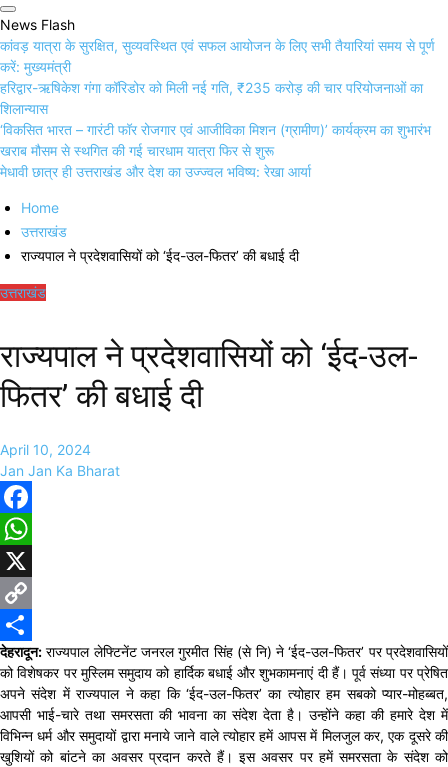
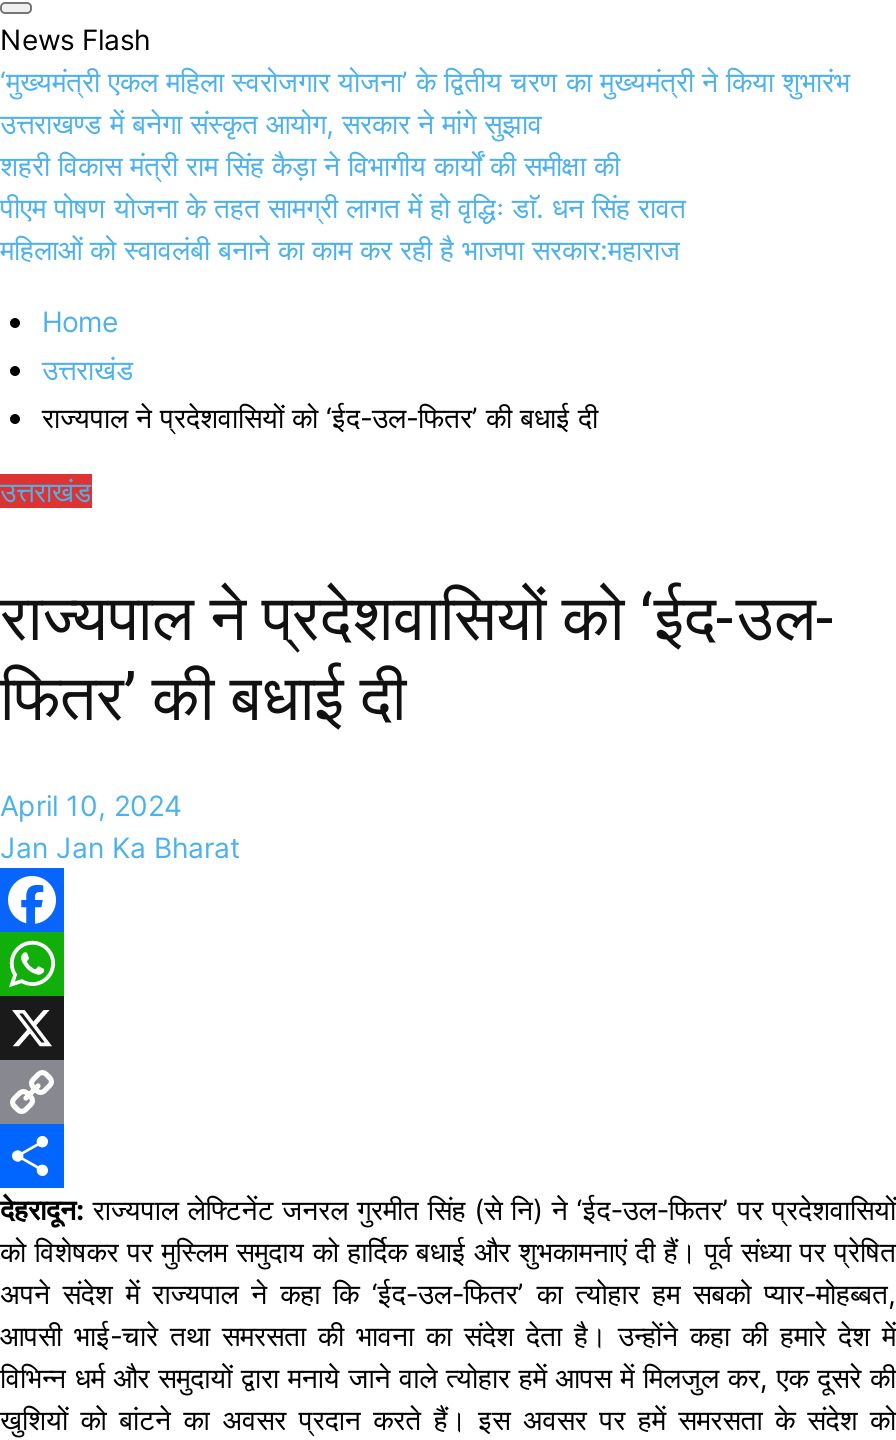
[0,37,435,180] कांवड़ यात्रा के सुरक्षित, सुव्यवस्थित एवं सफल आयोजन के लिए सभी तैयारियां समय से पूर्ण | करें: मुख्यमंत्री | हरिद्वार-ऋषिकेश गंगा कॉरिडोर को मिली नई गति, ₹235 करोड़ की चार परियोजनाओं का | शिलान्यास | ‘विकसित भारत – गारंटी फॉर रोजगार एवं आजीविका मिशन (ग्रामीण)’ कार्यक्रम का शुभारंभ | खराब मौसम से स्थगित की गई चारधाम यात्रा फिर से शुरू | मेधावी छात्र ही उत्तराखंड और देश का उज्ज्वल भविष्य: रेखा आर्या -> [0,65,850,267] ‘मुख्यमंत्री एकल महिला स्वरोजगार योजना’ के द्वितीय चरण का मुख्यमंत्री ने किया शुभारंभ | उत्तराखण्ड में बनेगा संस्कृत आयोग, सरकार ने मांगे सुझाव | शहरी विकास मंत्री राम सिंह कैड़ा ने विभागीय कार्यों की समीक्षा की | पीएम पोषण योजना के तहत सामग्री लागत में हो वृद्धिः डाॅ. धन सिंह रावत | महिलाओं को स्वावलंबी बनाने का काम कर रही है भाजपा सरकार:महाराज

